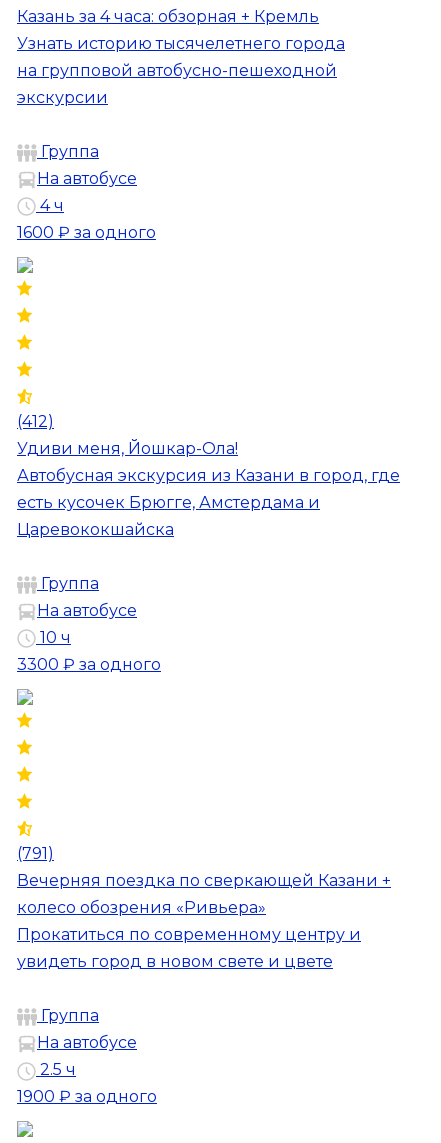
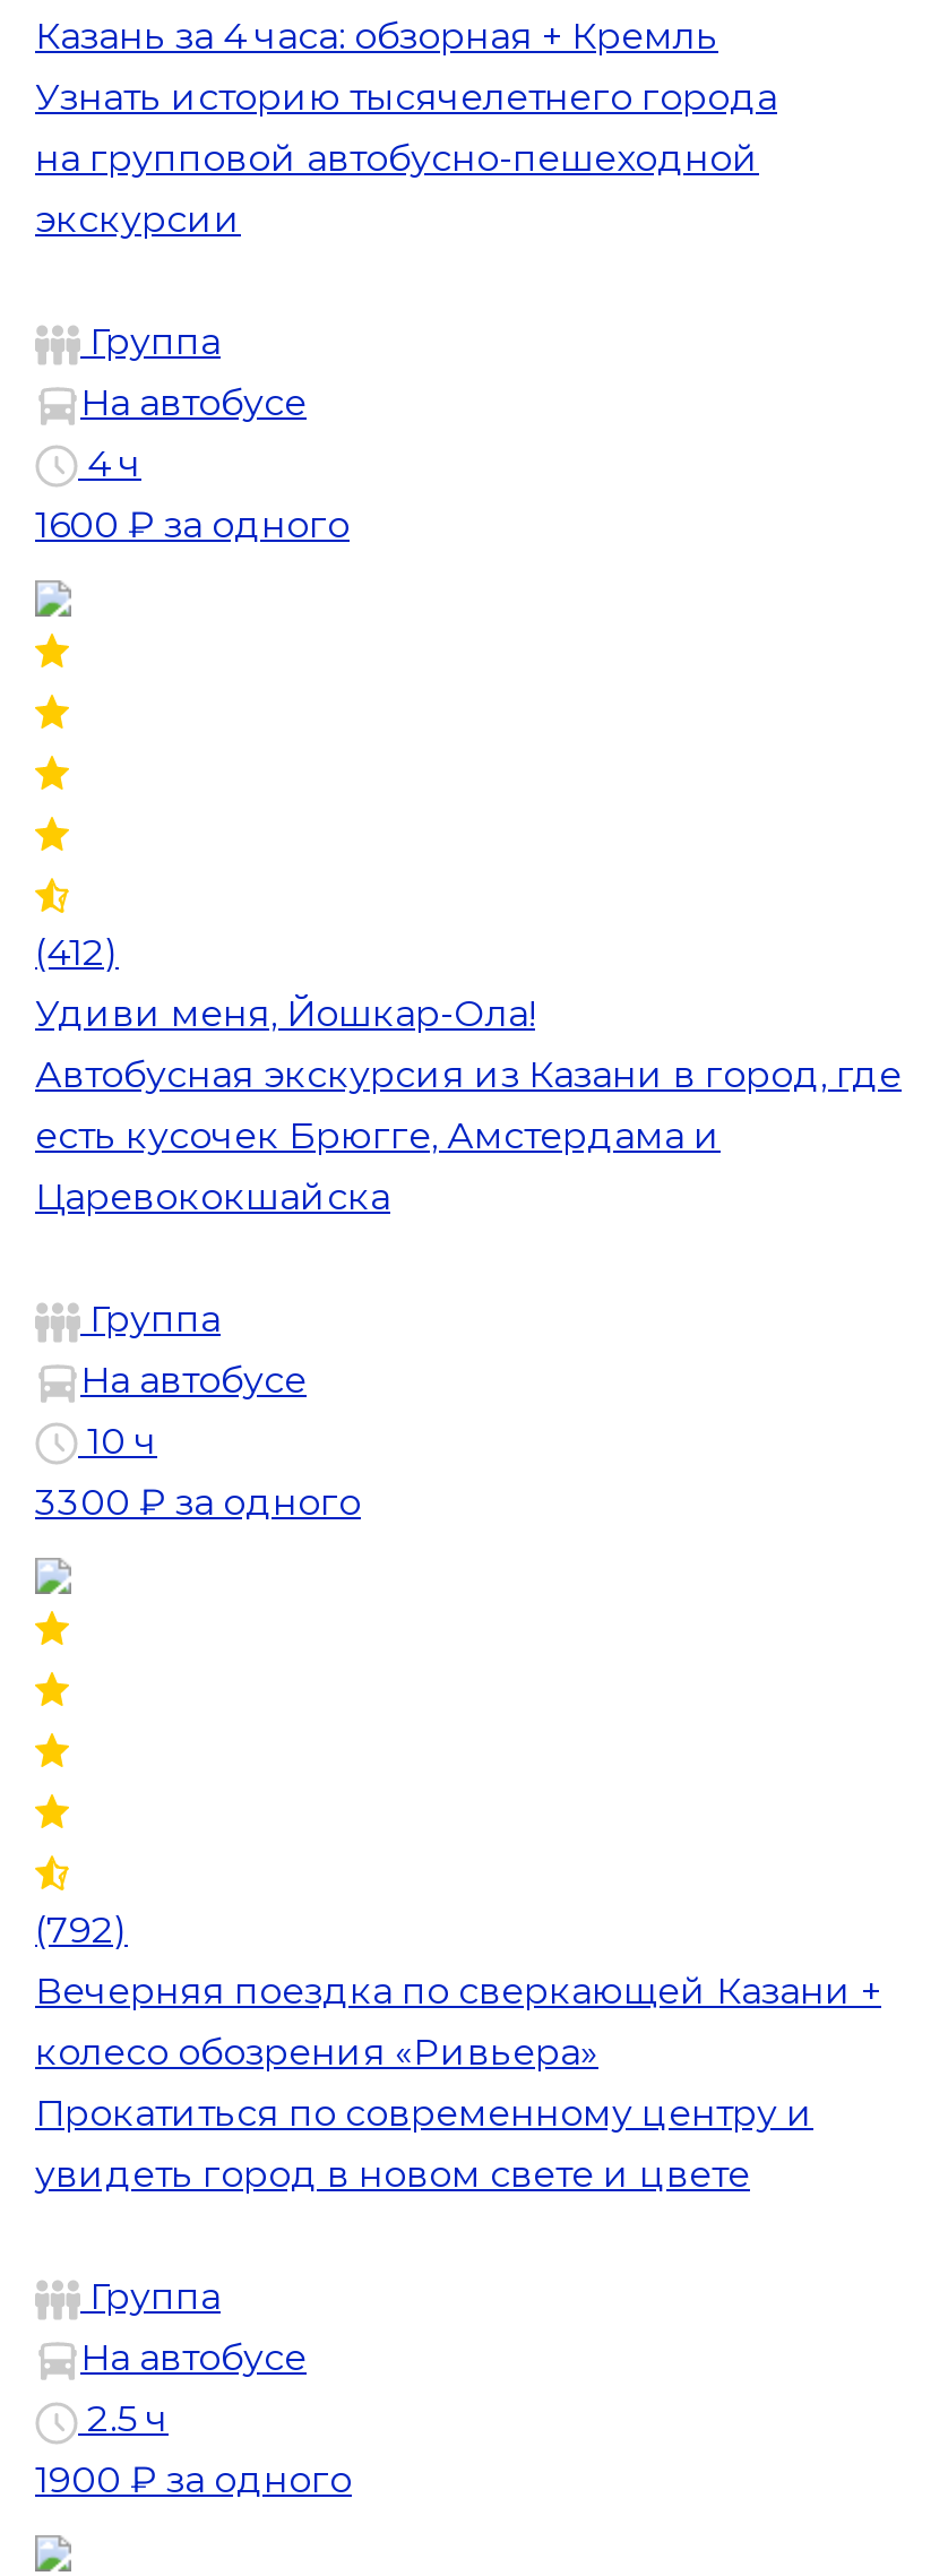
[17,844,54,863] (791) -> [35,1909,128,1952] (792)

